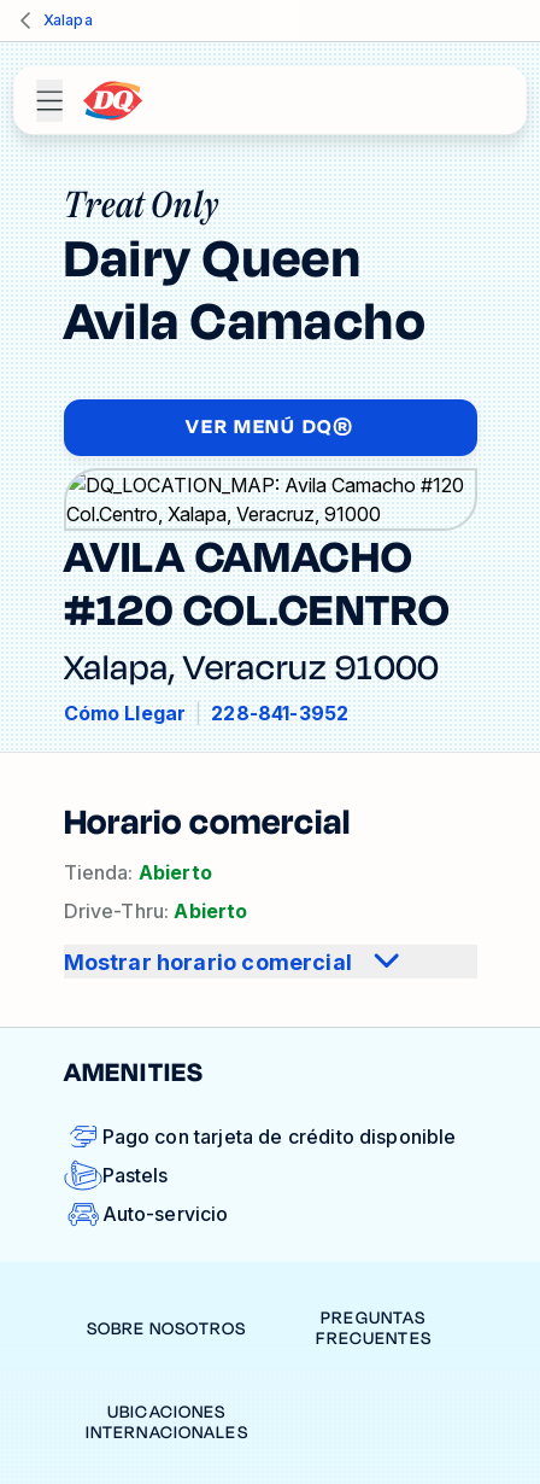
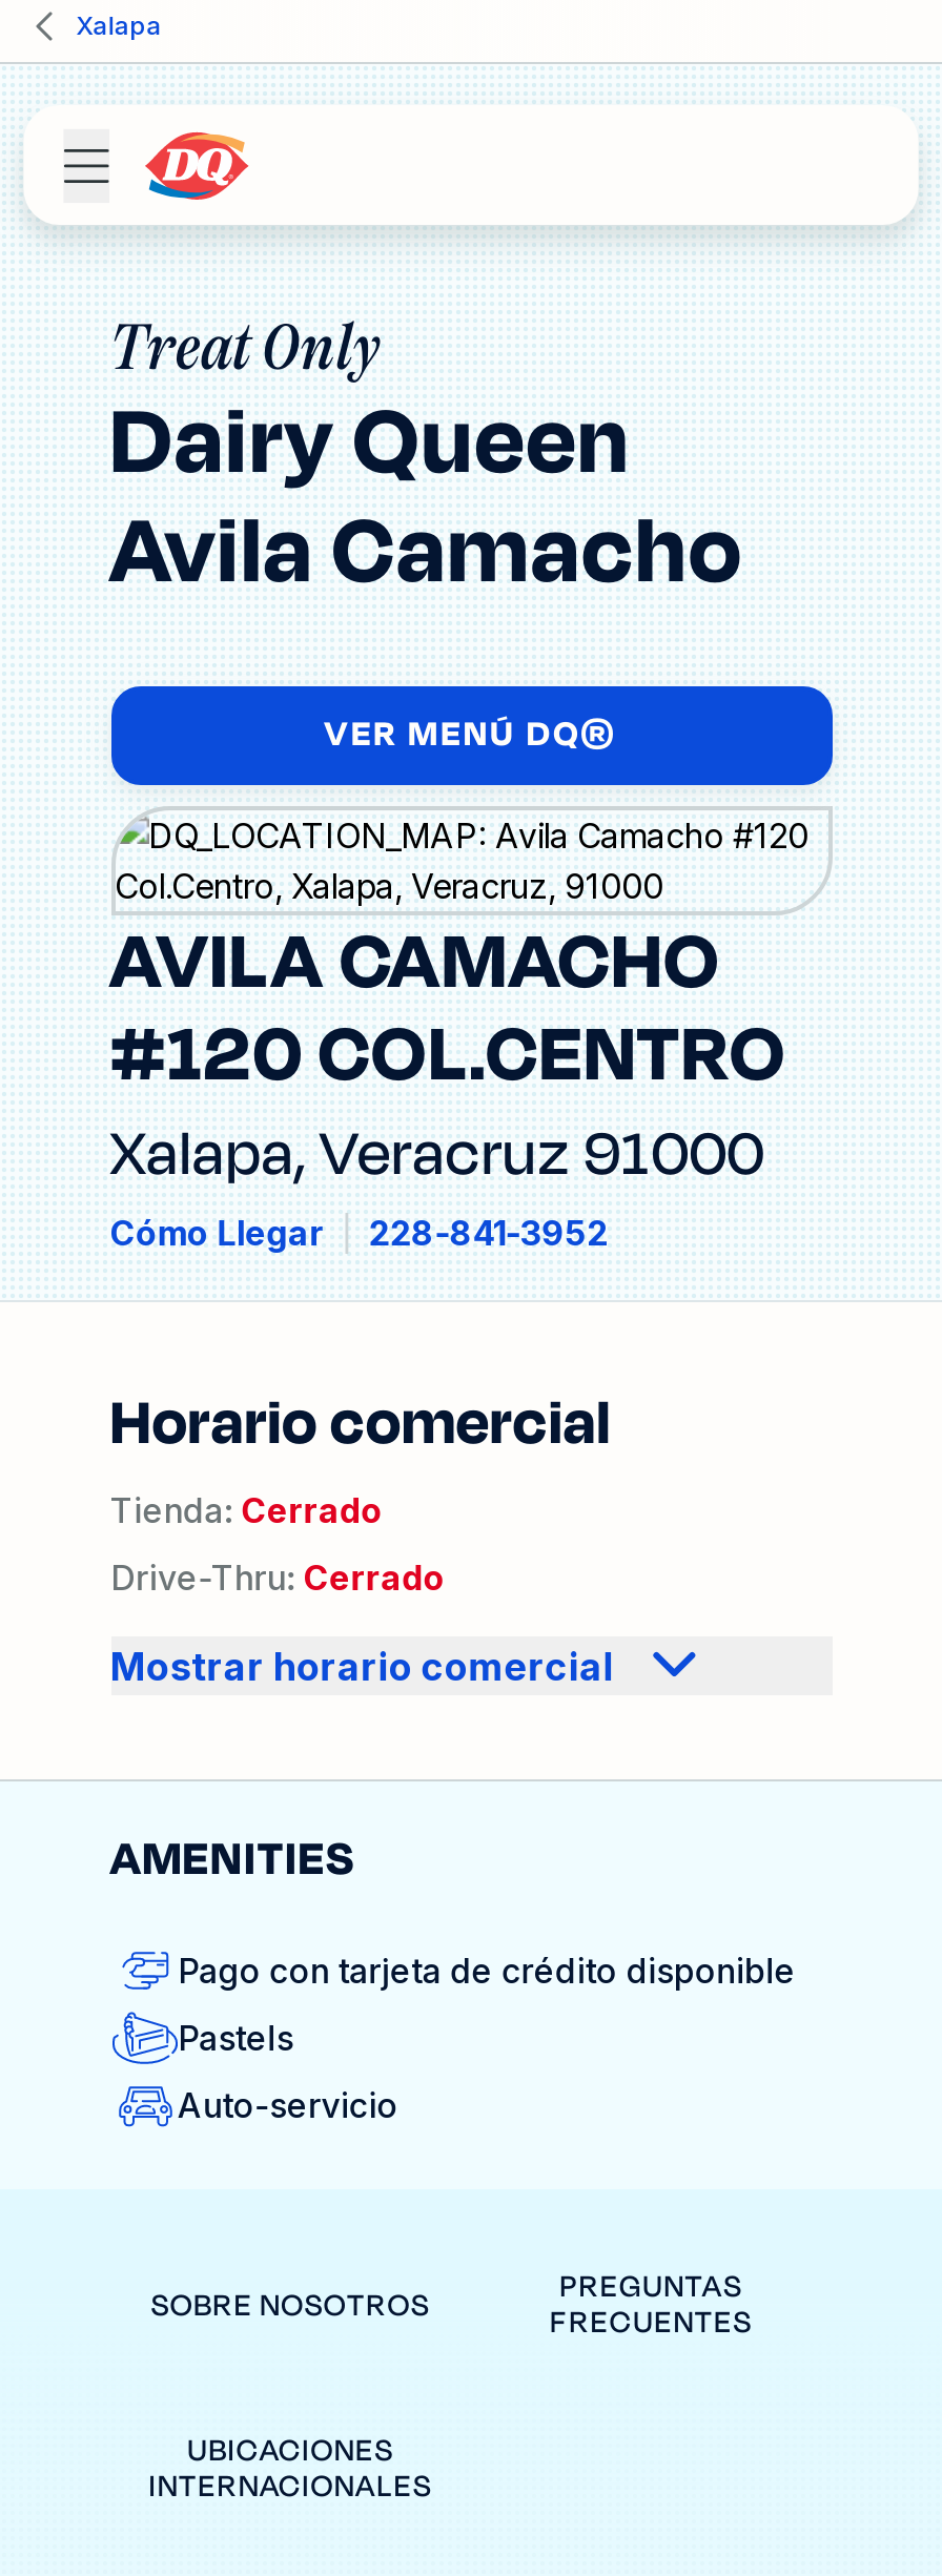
[63,860,212,884] Tienda: Abierto -> [110,1489,382,1531] Tienda: Cerrado
[63,899,248,923] Drive-Thru: Abierto -> [110,1557,445,1599] Drive-Thru: Cerrado

